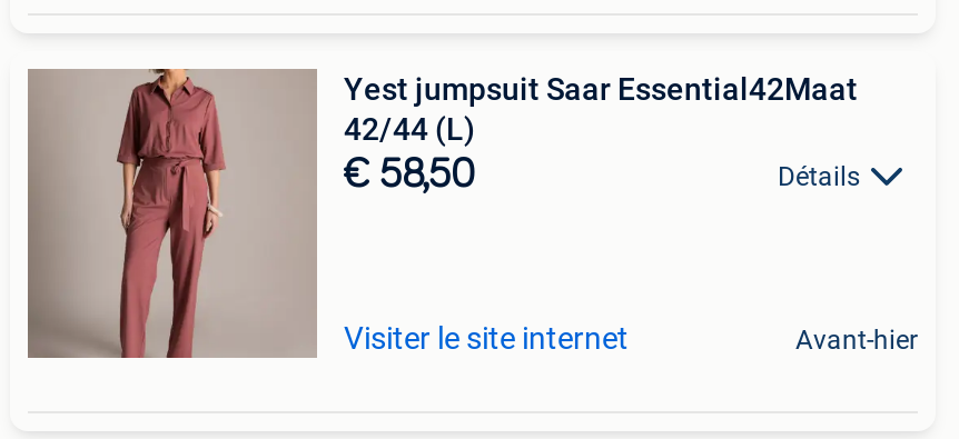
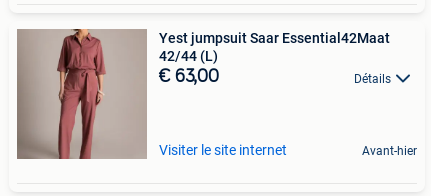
[344,155,475,195] € 58,50 -> [159,68,219,86] € 63,00

